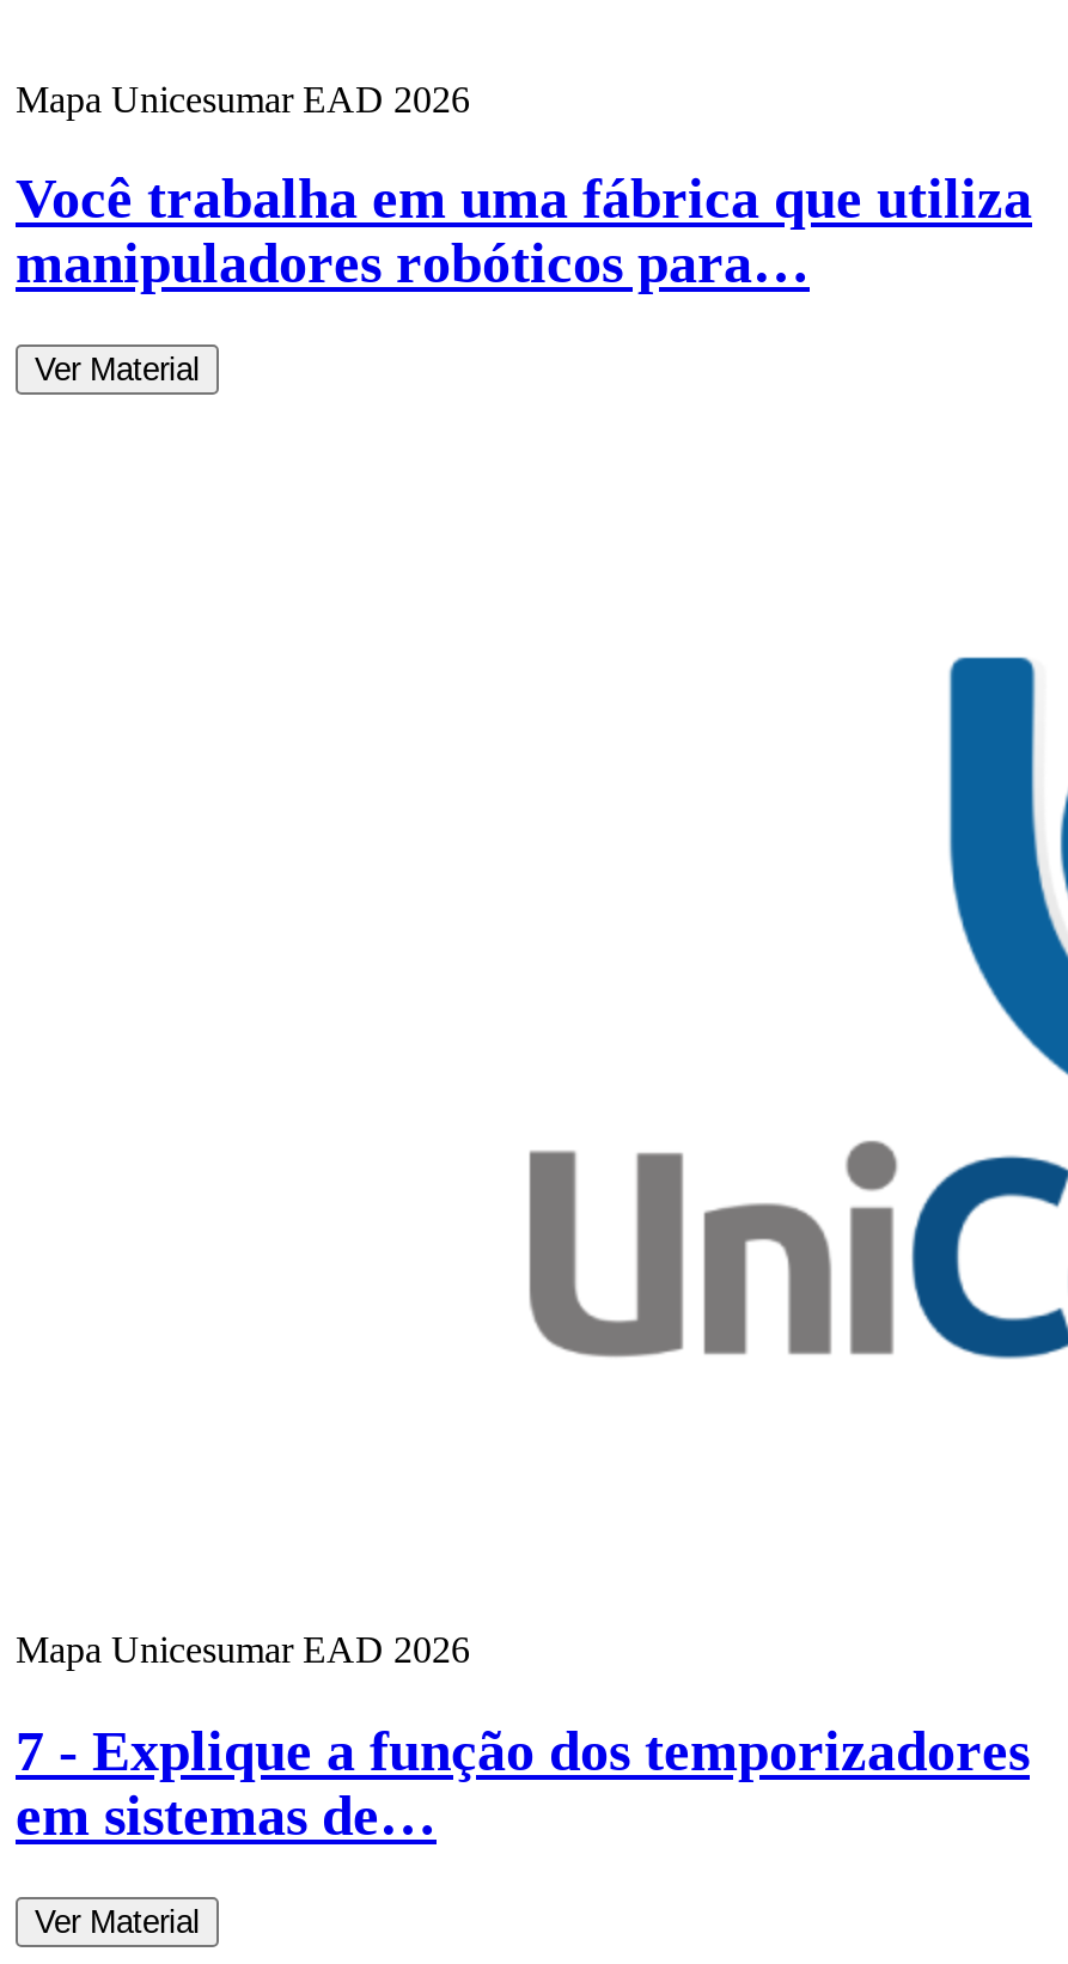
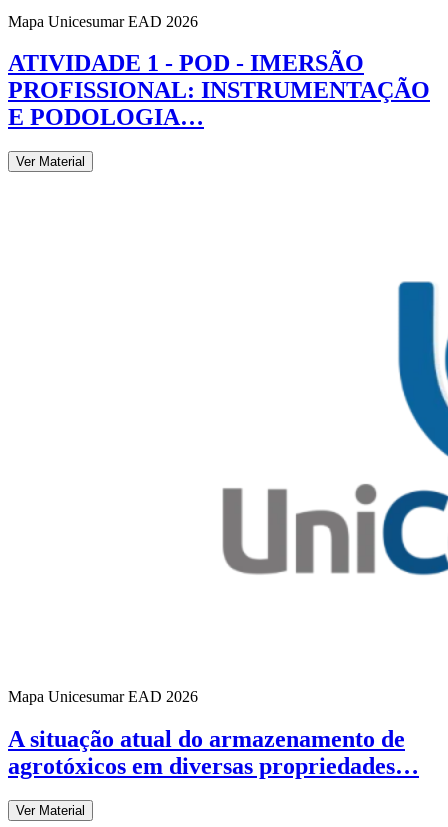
[16,168,1032,295] Você trabalha em uma fábrica que utiliza | manipuladores robóticos para… -> [8,50,430,130] ATIVIDADE 1 - POD - IMERSÃO | PROFISSIONAL: INSTRUMENTAÇÃO | E PODOLOGIA…
[16,1720,1030,1847] 7 - Explique a função dos temporizadores | em sistemas de… -> [8,726,419,779] A situação atual do armazenamento de | agrotóxicos em diversas propriedades…

